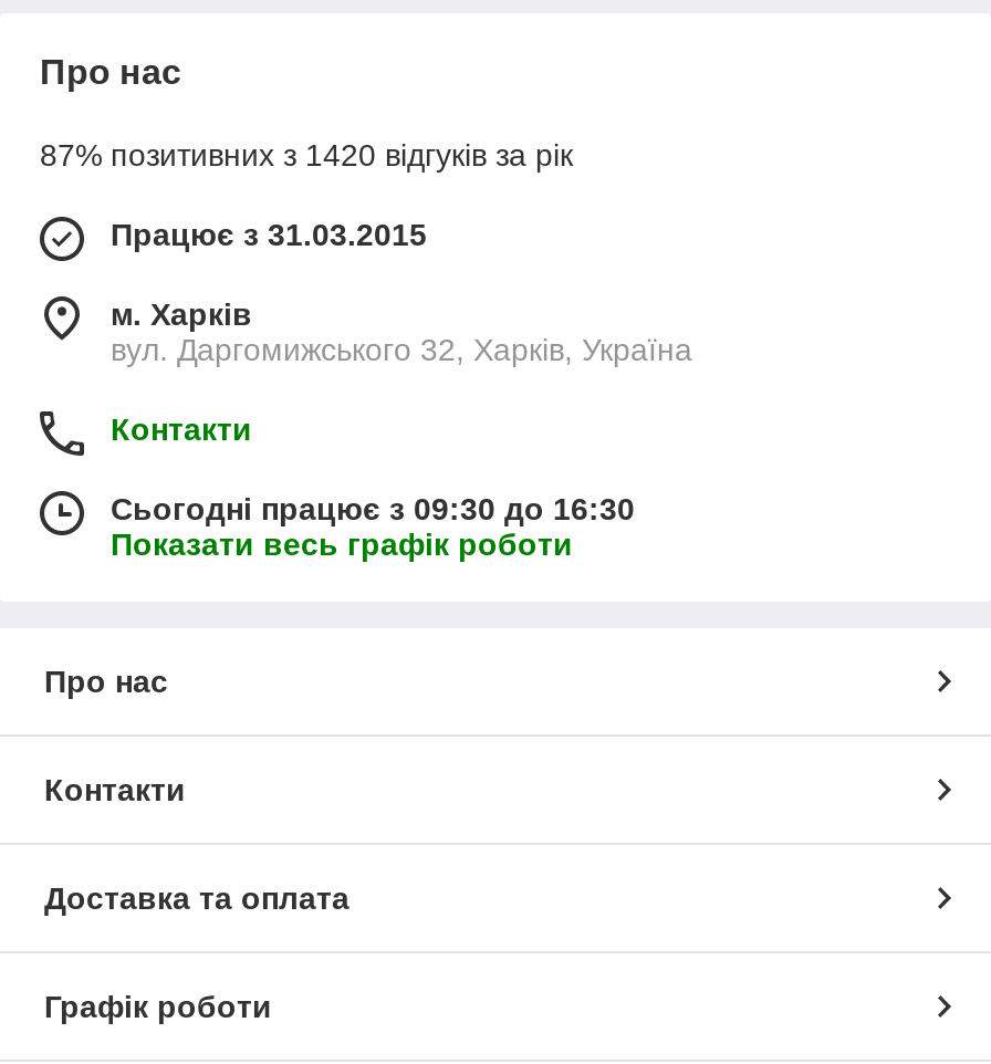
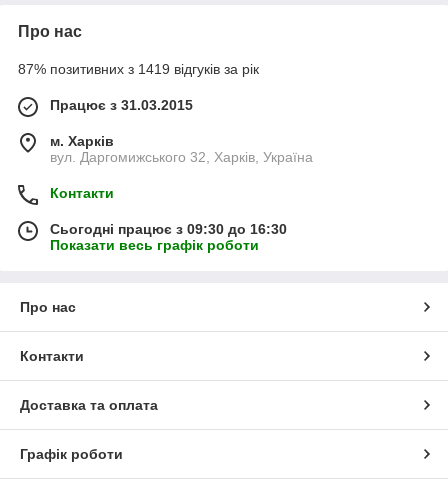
[40,137,573,172] 87% позитивних з 1420 відгуків за рік -> [18,61,259,77] 87% позитивних з 1419 відгуків за рік

